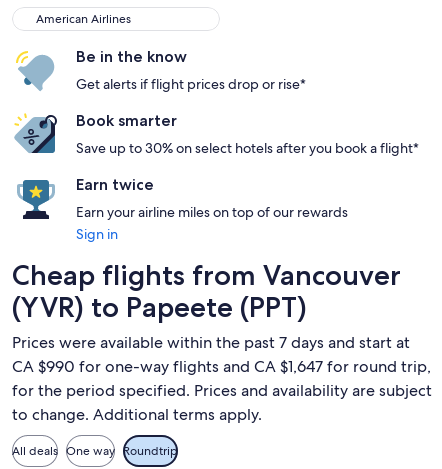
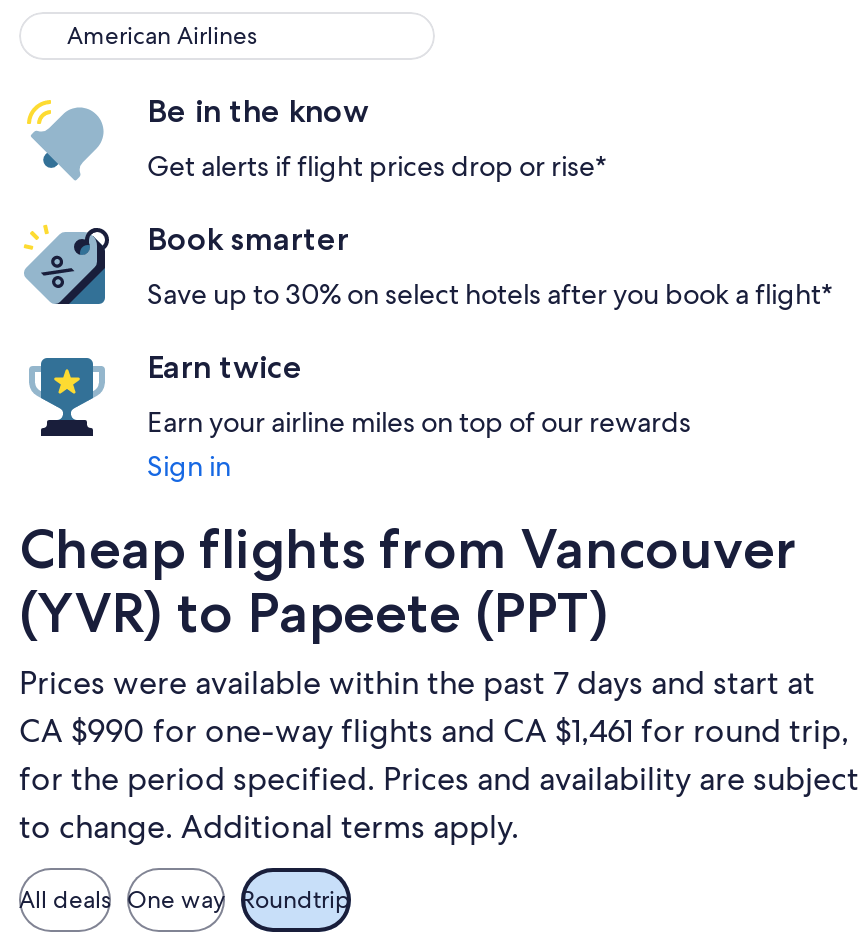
[12,356,431,377] CA $990 for one-way flights and CA $1,647 for round trip, -> [19,710,849,752] CA $990 for one-way flights and CA $1,461 for round trip,

